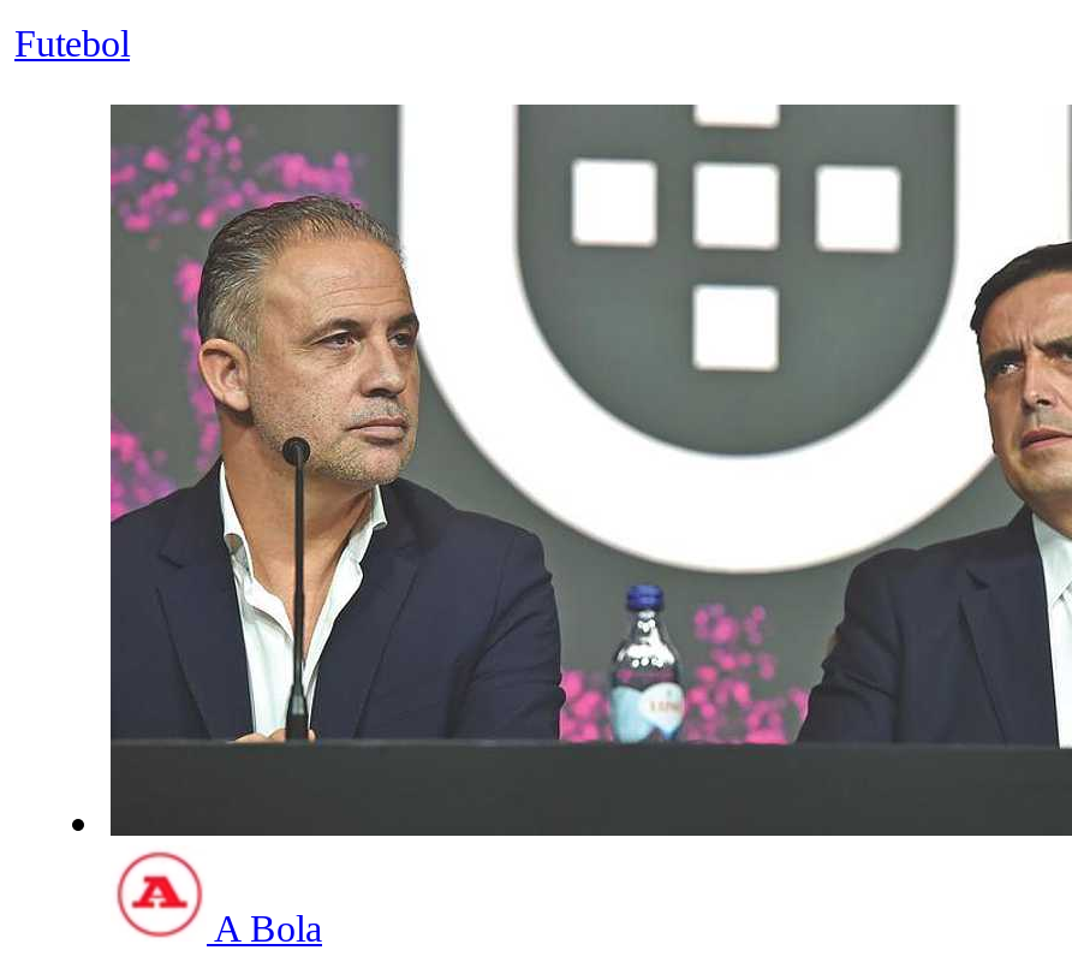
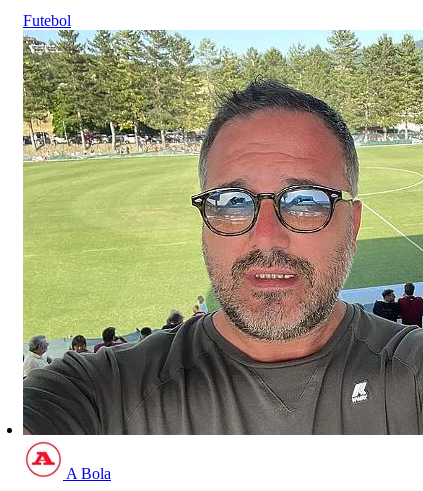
[108,69,1065,833] [image] -> [22,29,420,435] [image]

